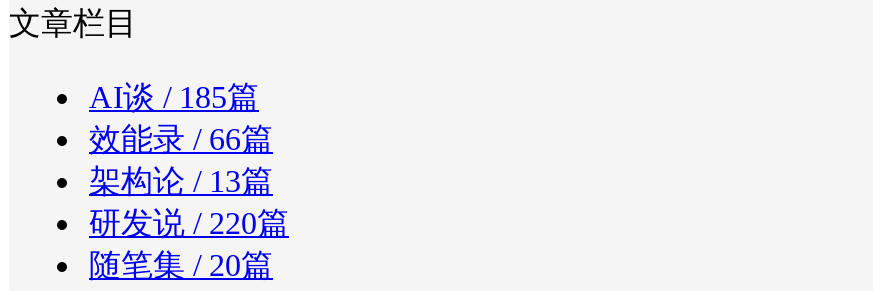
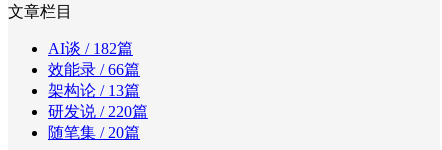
[89,80,259,114] AI谈/ 185篇 -> [48,40,133,57] AI谈/ 182篇

